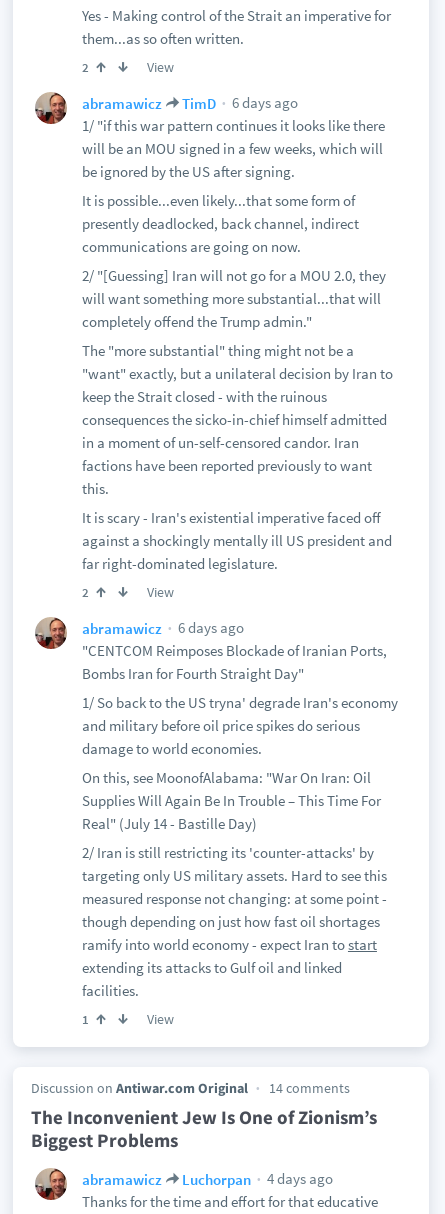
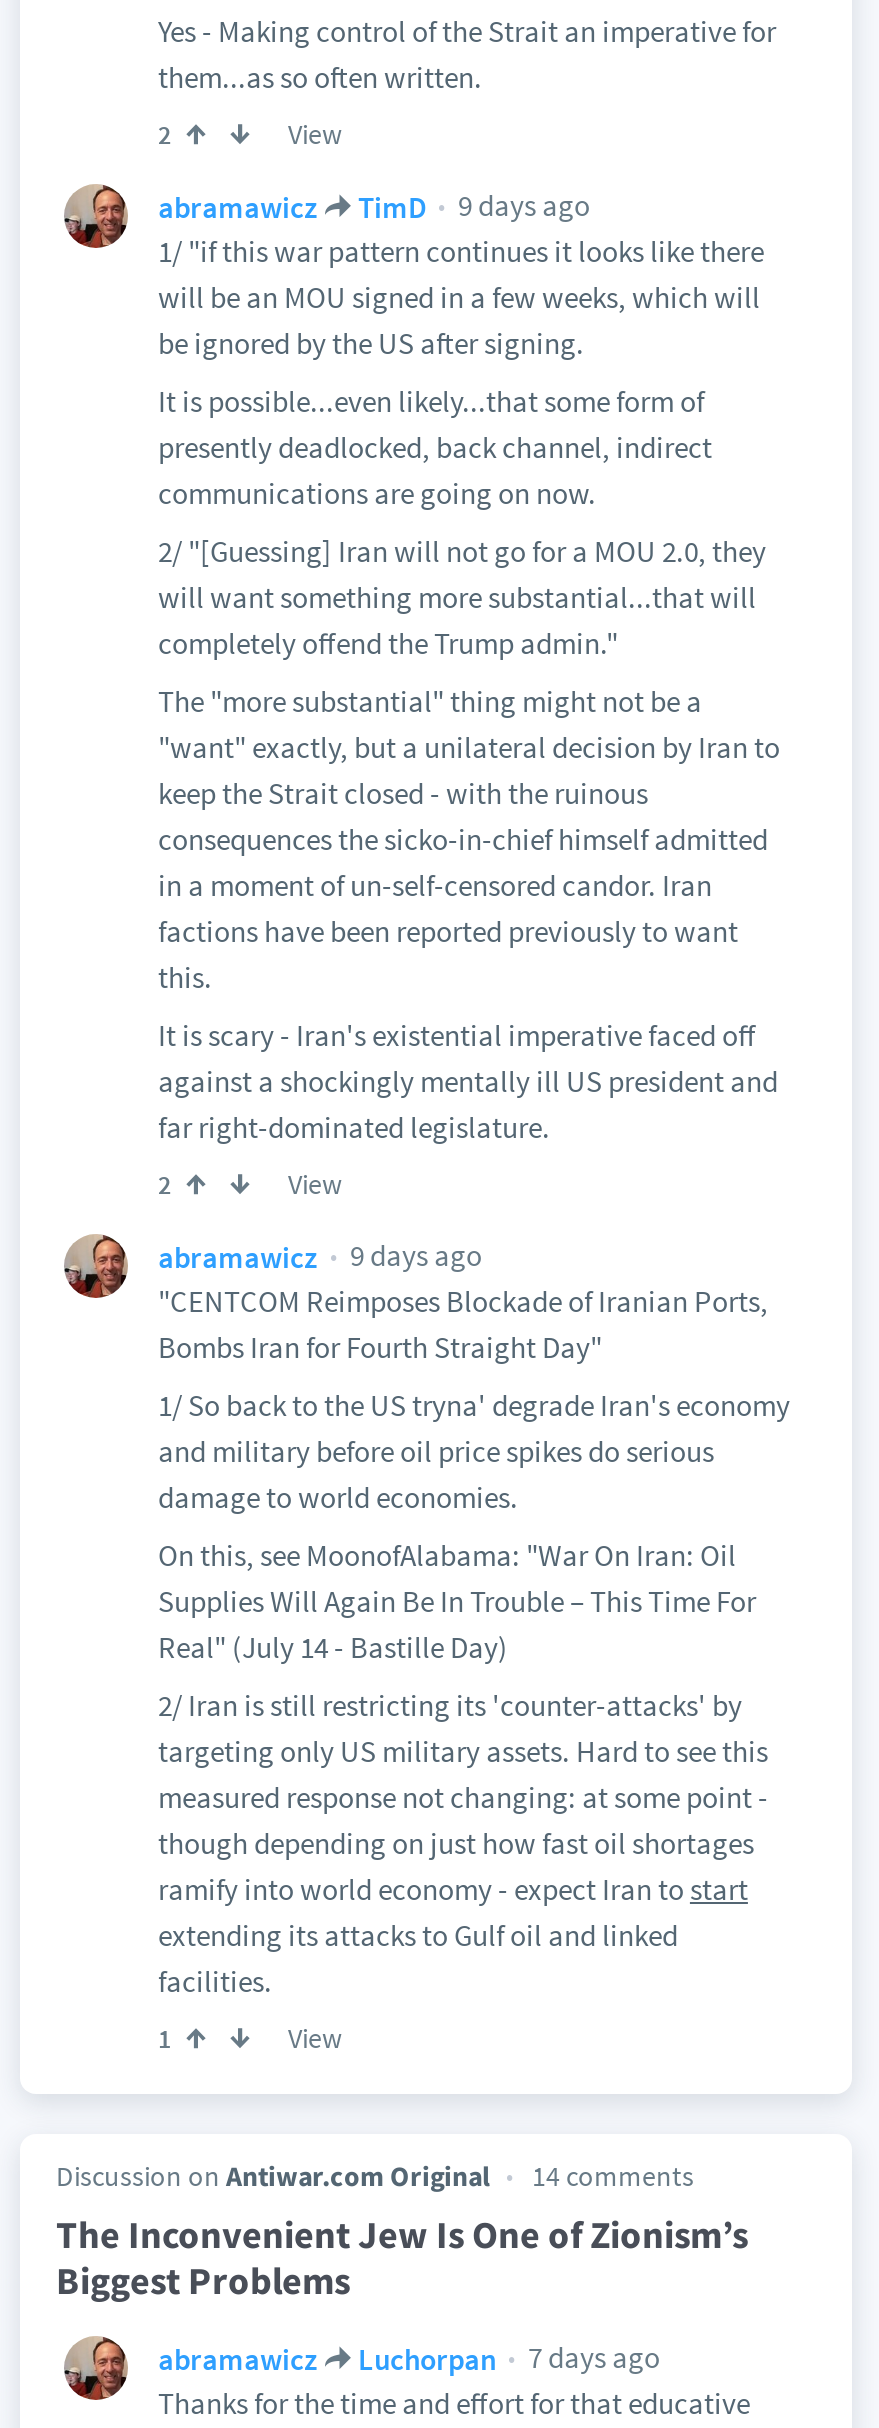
[82,93,298,112] abramawicz TimD 6 days ago -> [158,186,590,225] abramawicz TimD 9 days ago
[82,618,244,637] abramawicz 6 days ago -> [158,1236,482,1275] abramawicz 9 days ago
[82,1169,333,1188] abramawicz Luchorpan 4 days ago -> [158,2338,660,2377] abramawicz Luchorpan 7 days ago

